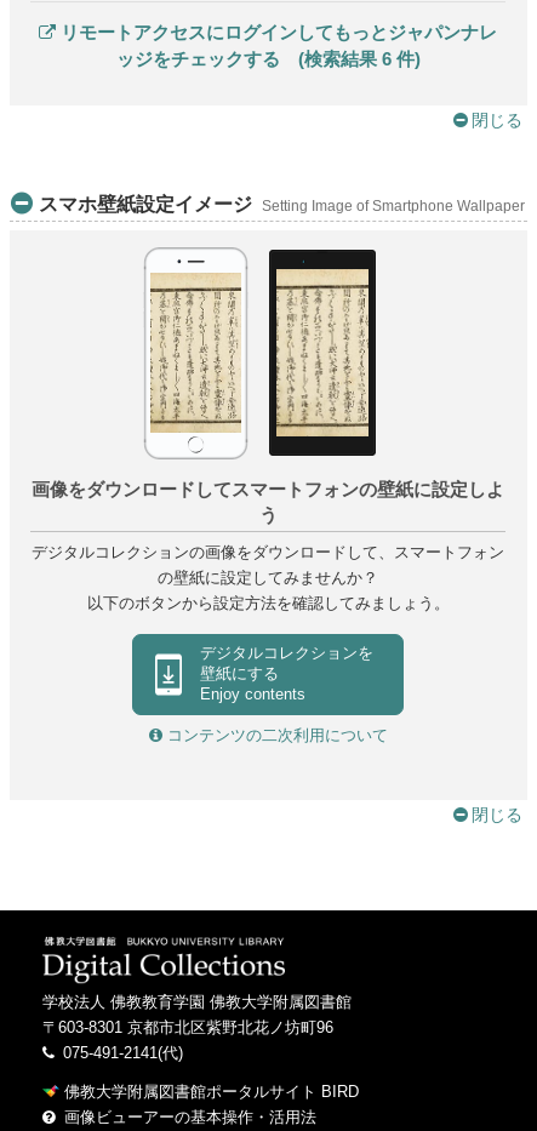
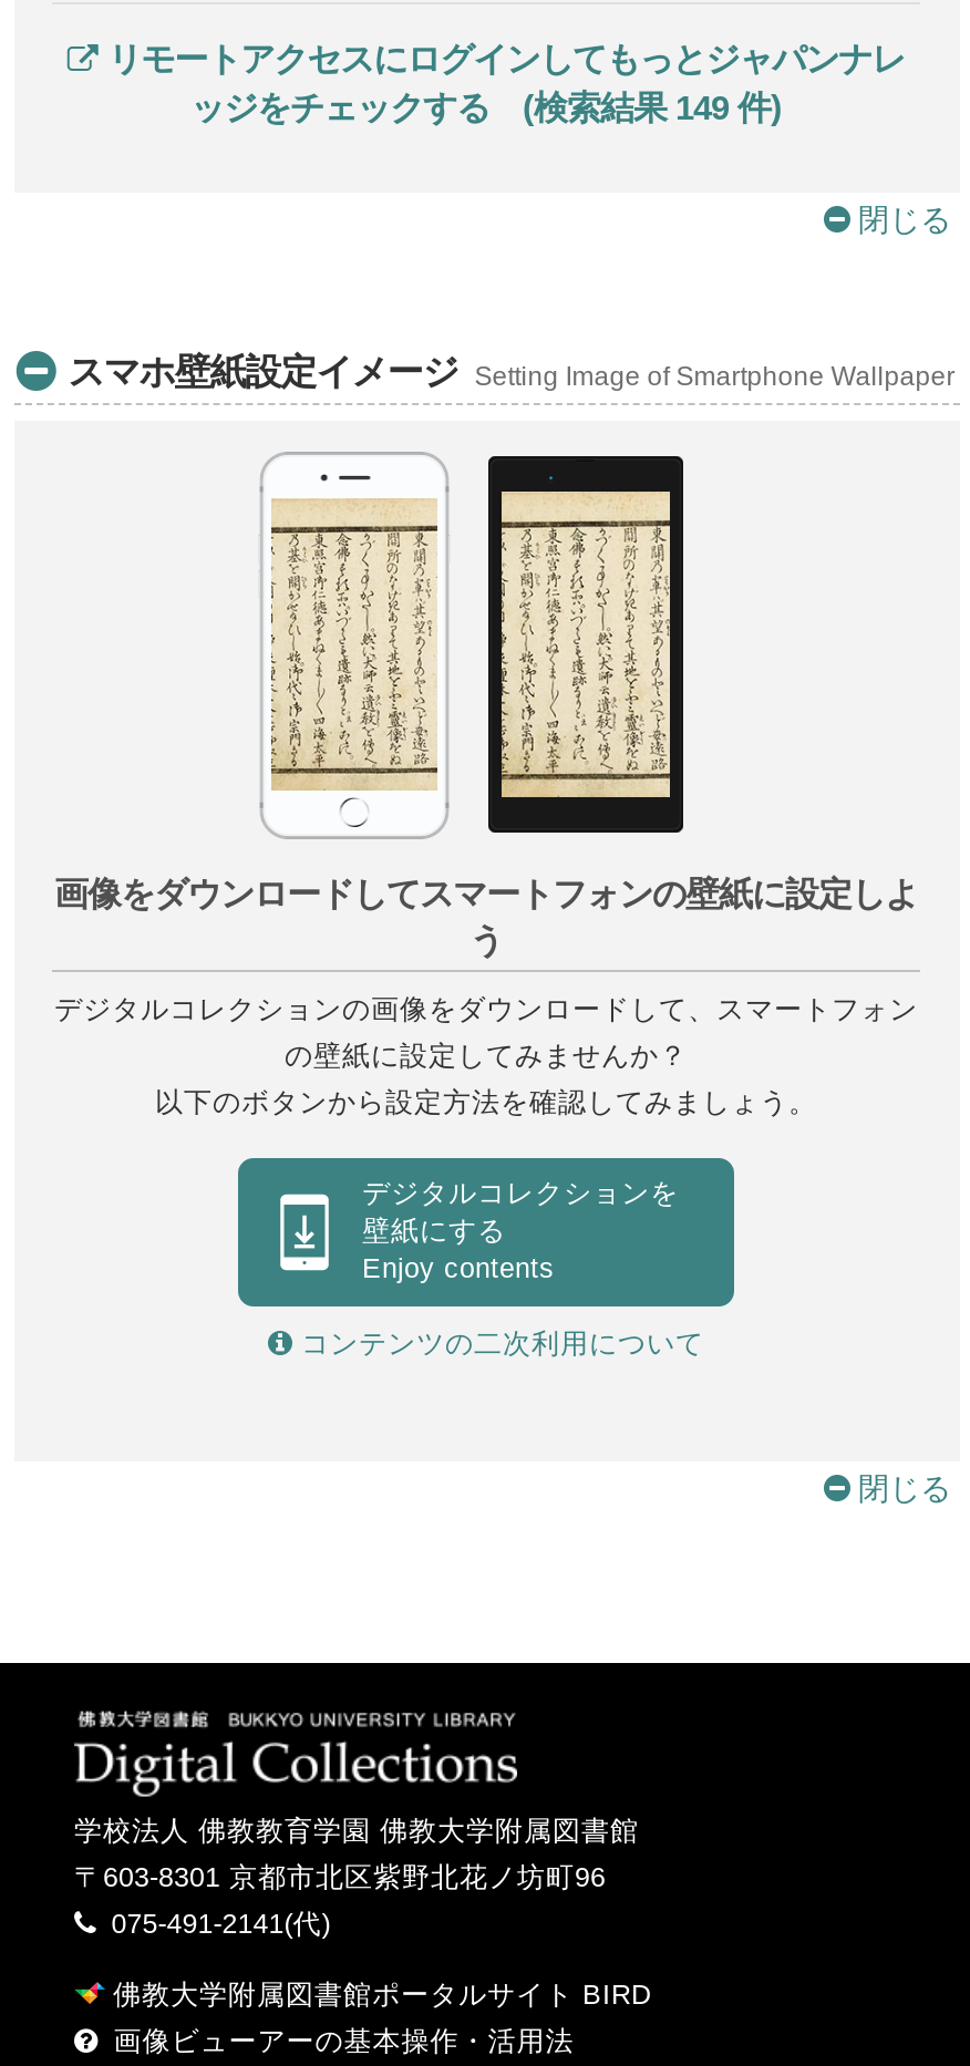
[116,49,420,70] ッジをチェックする (検索結果 6 件) -> [190,89,782,127] ッジをチェックする (検索結果 149 件)

